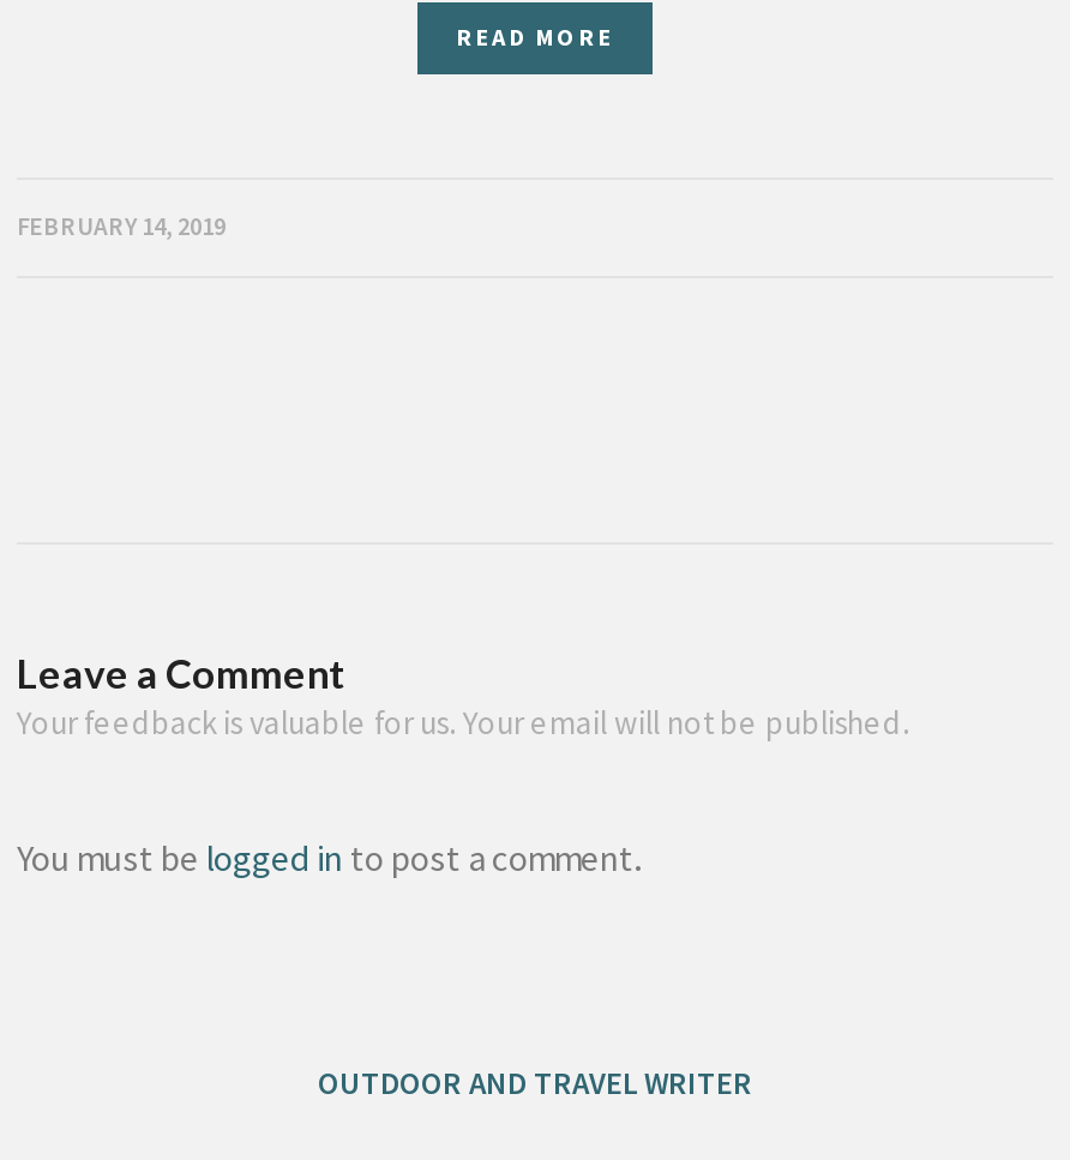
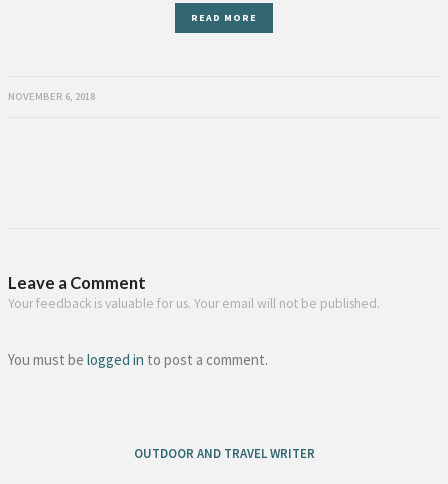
[17,210,226,241] FEBRUARY 14, 2019 -> [8,89,95,102] NOVEMBER 6, 2018

